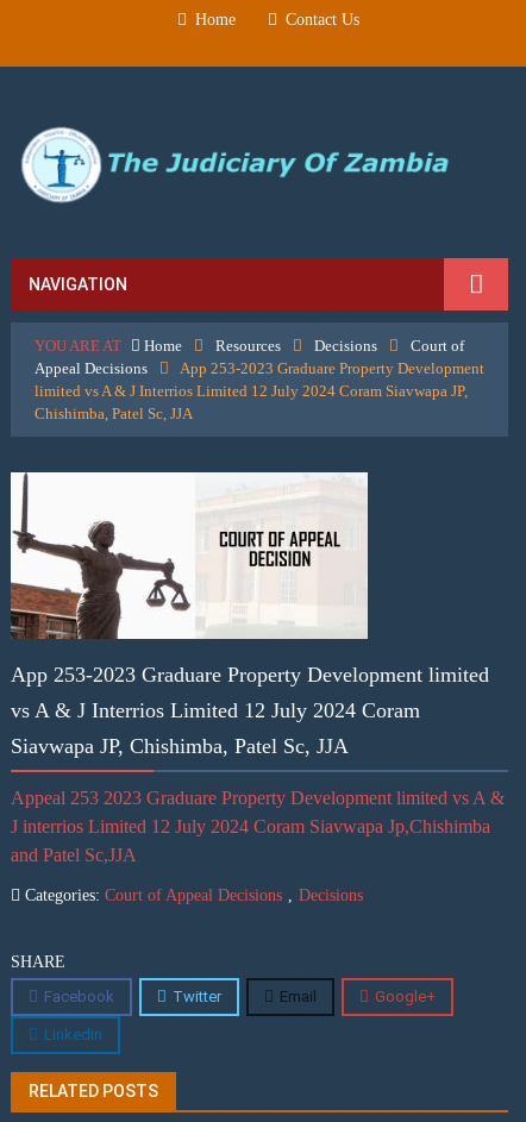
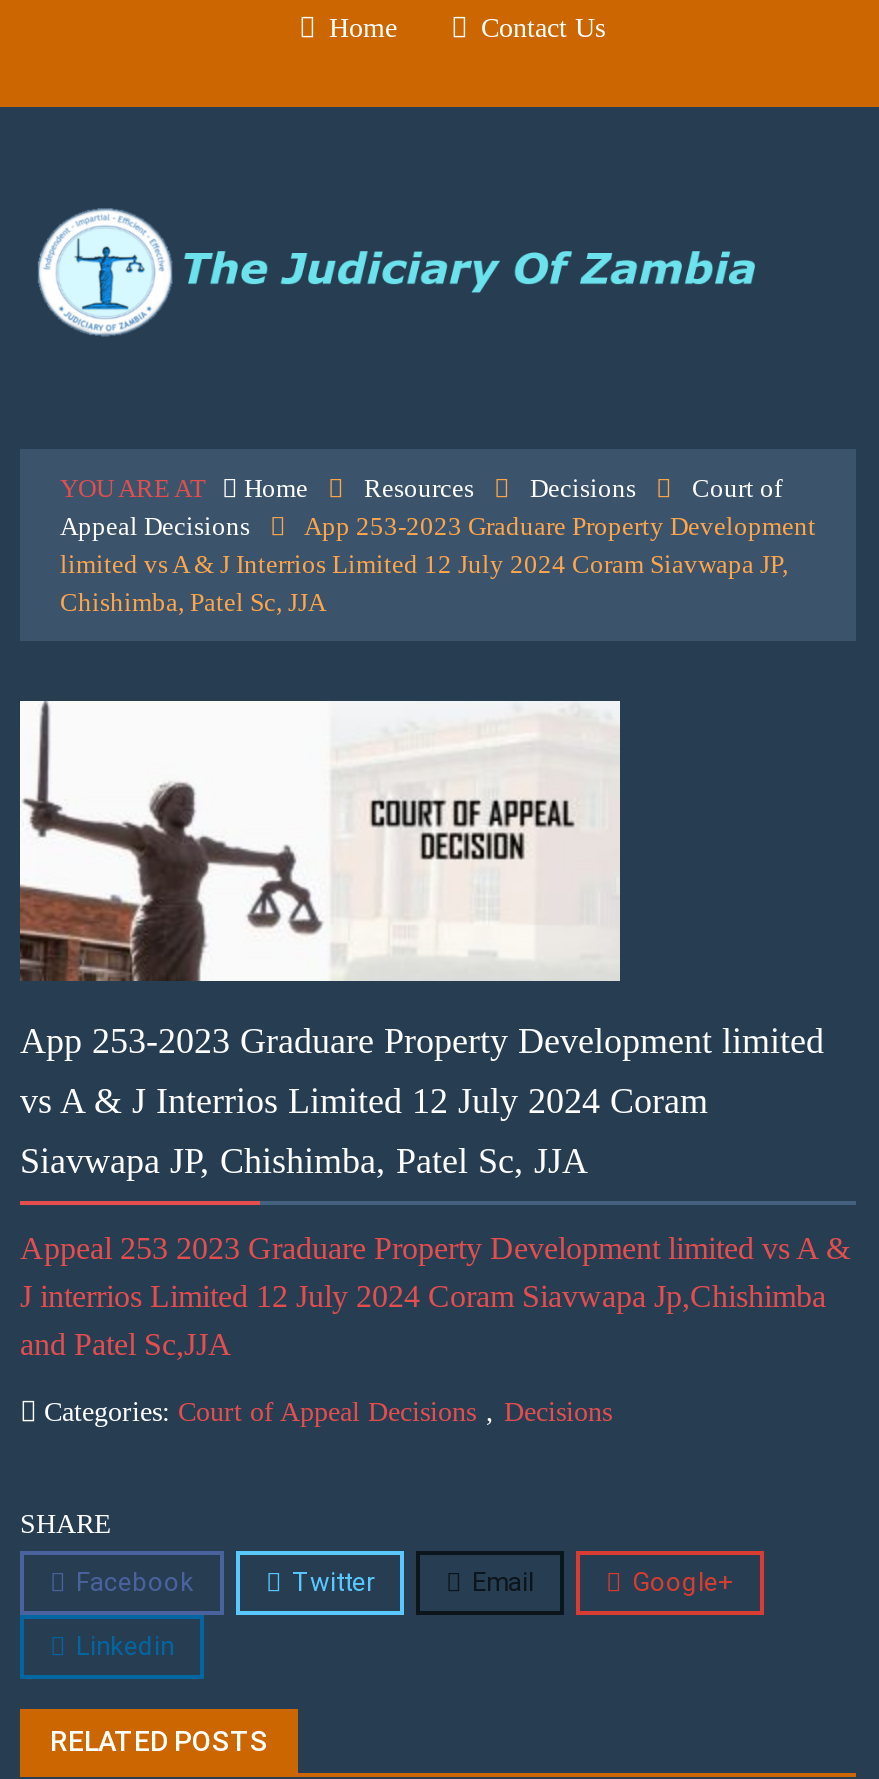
[29,275,127,294] NAVIGATION -> none

